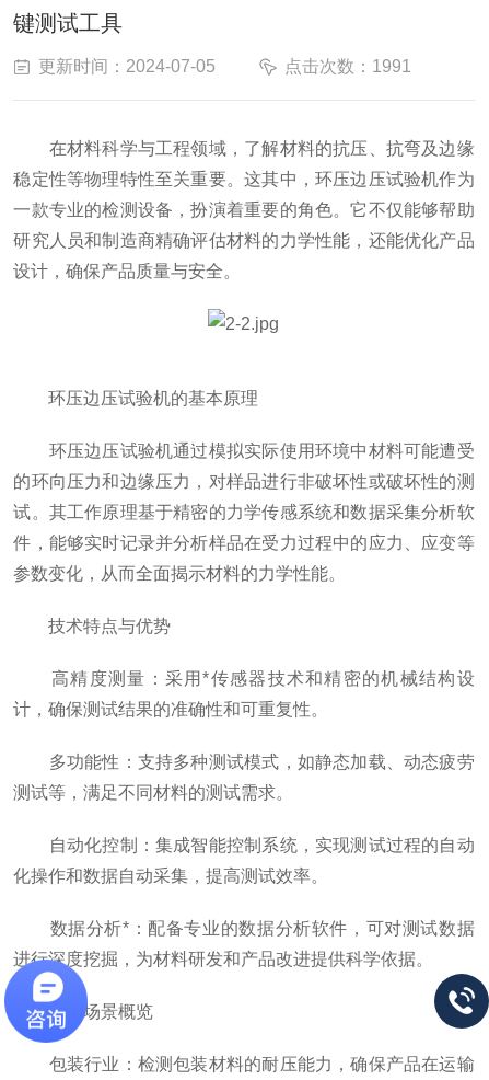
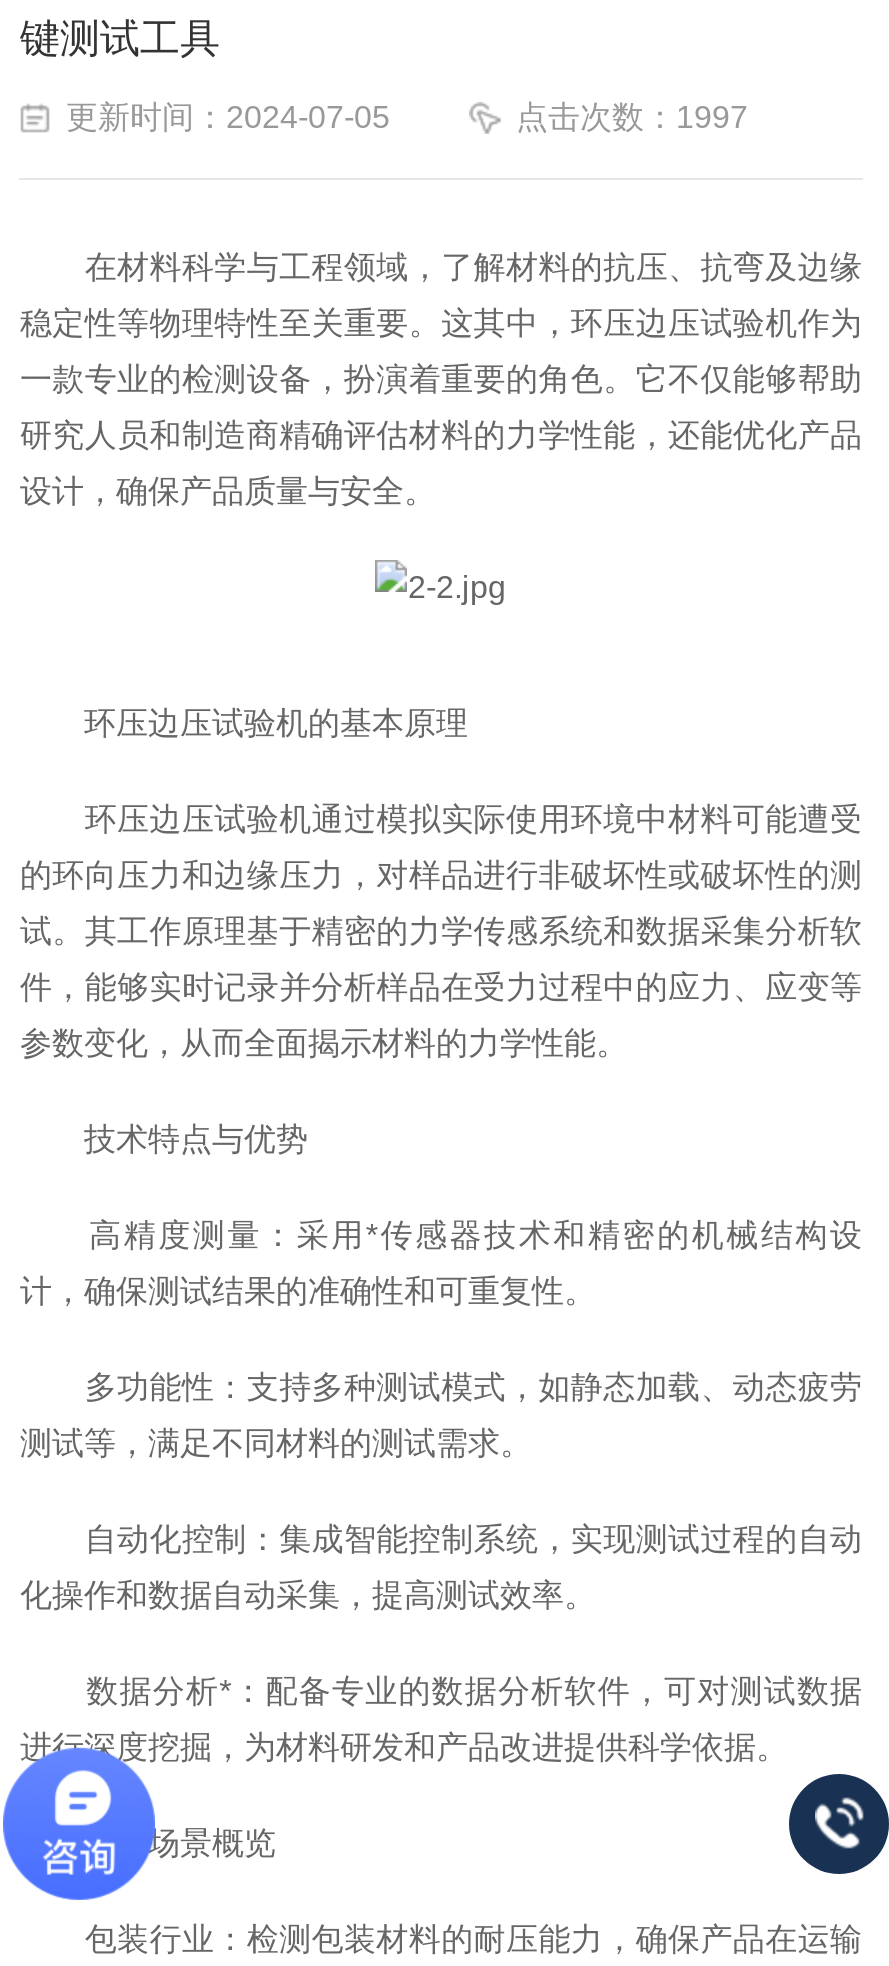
[285,57,412,76] 点击次数：1991 -> [516,100,748,134] 点击次数：1997

